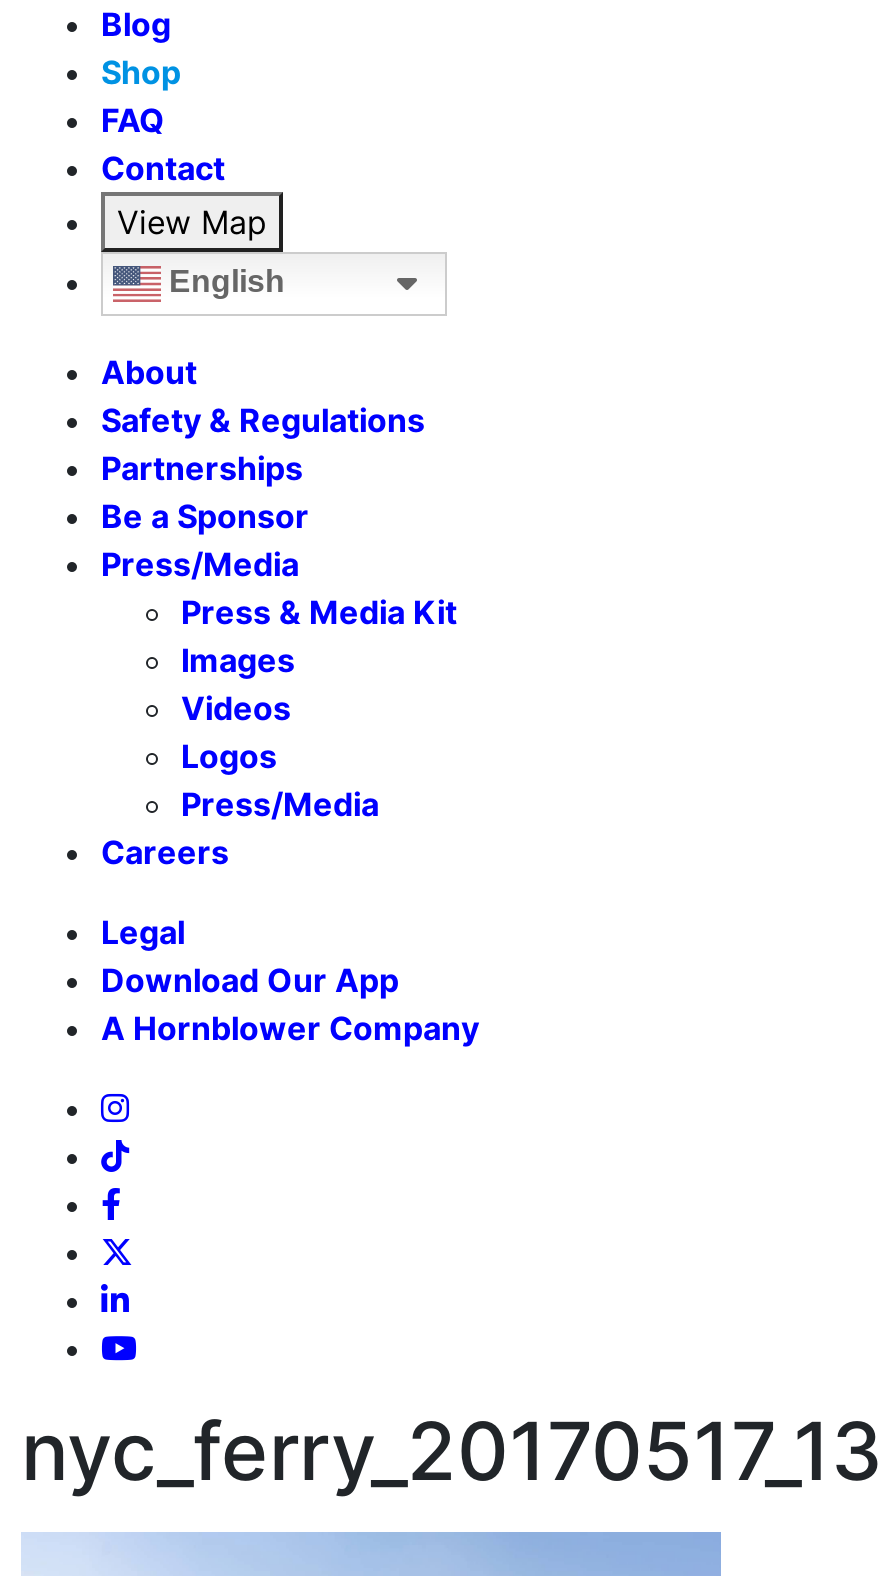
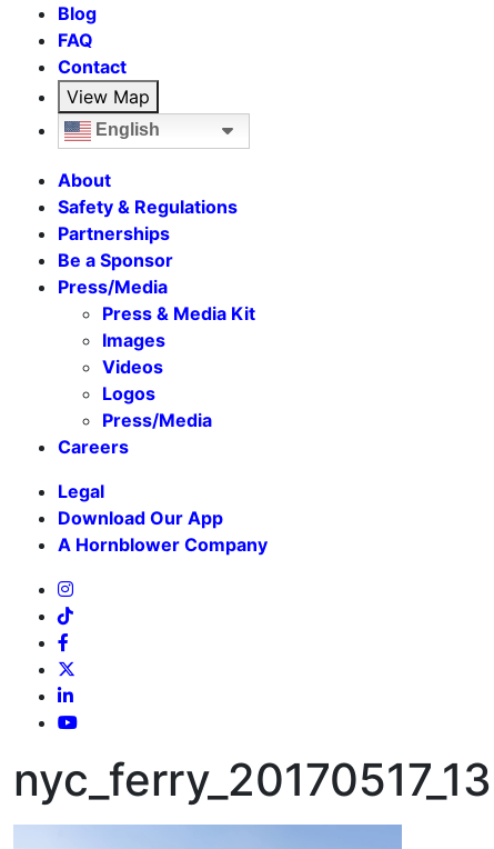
[101,53,181,93] Shop -> none

